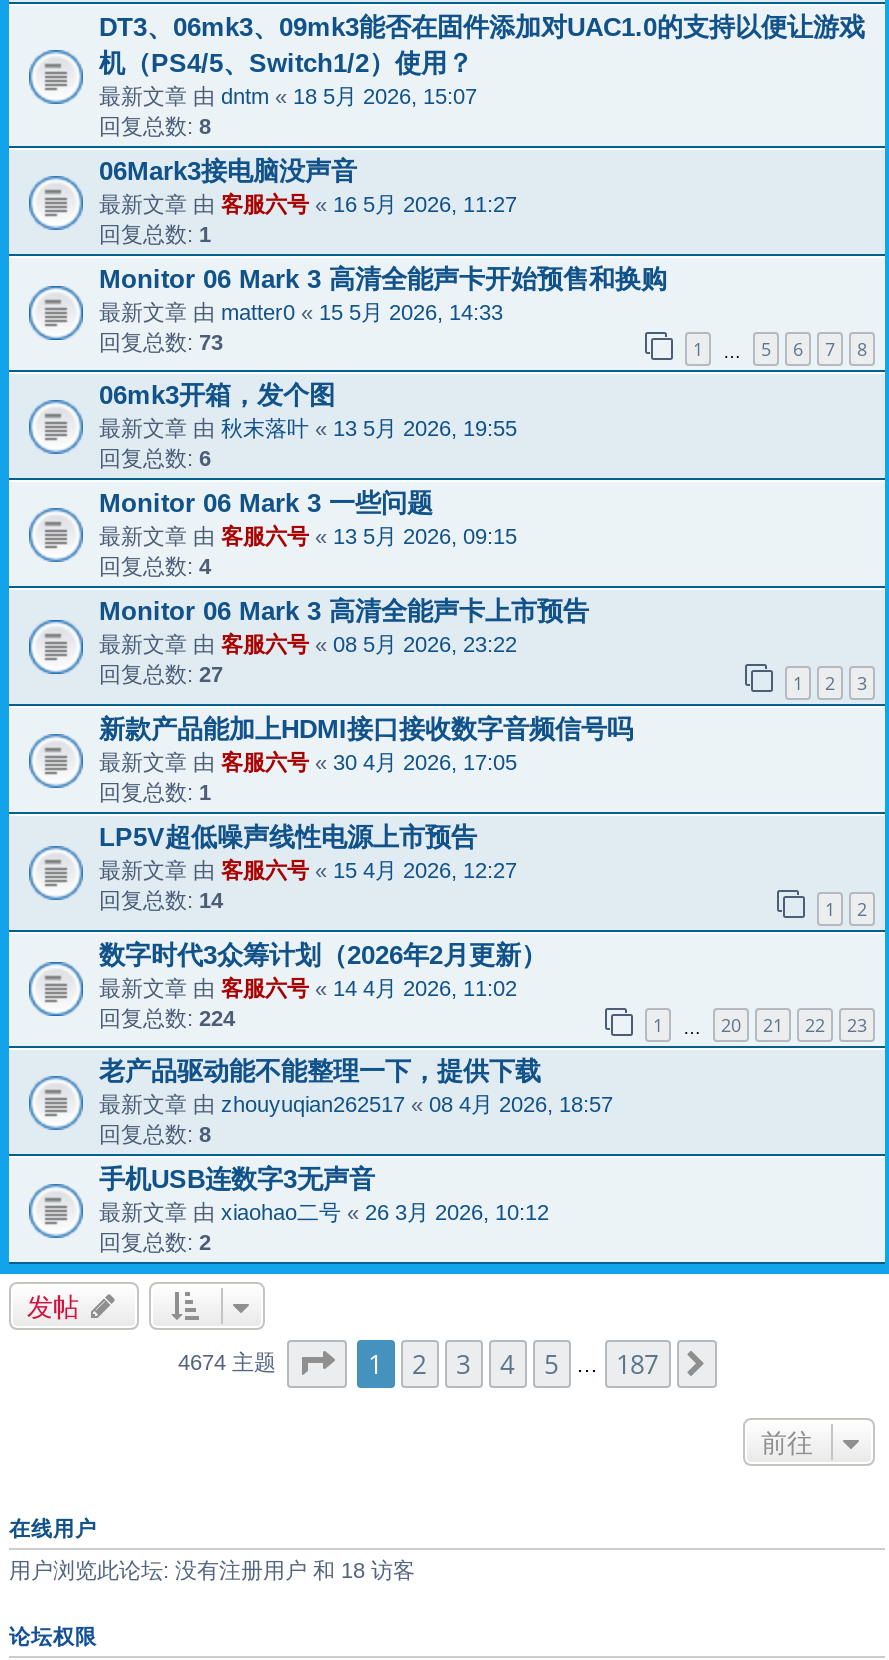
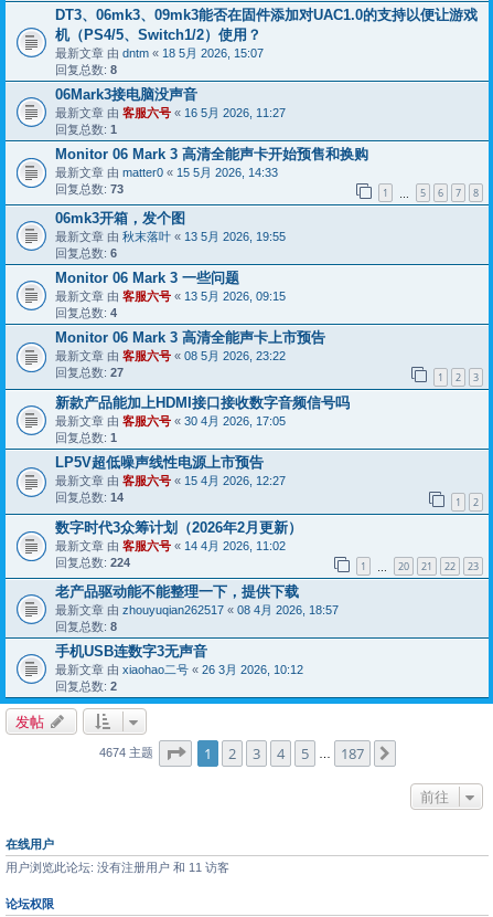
[9,1559,415,1583] 用户浏览此论坛: 没有注册用户 和 18 访客 -> [6,861,229,874] 用户浏览此论坛: 没有注册用户 和 11 访客

